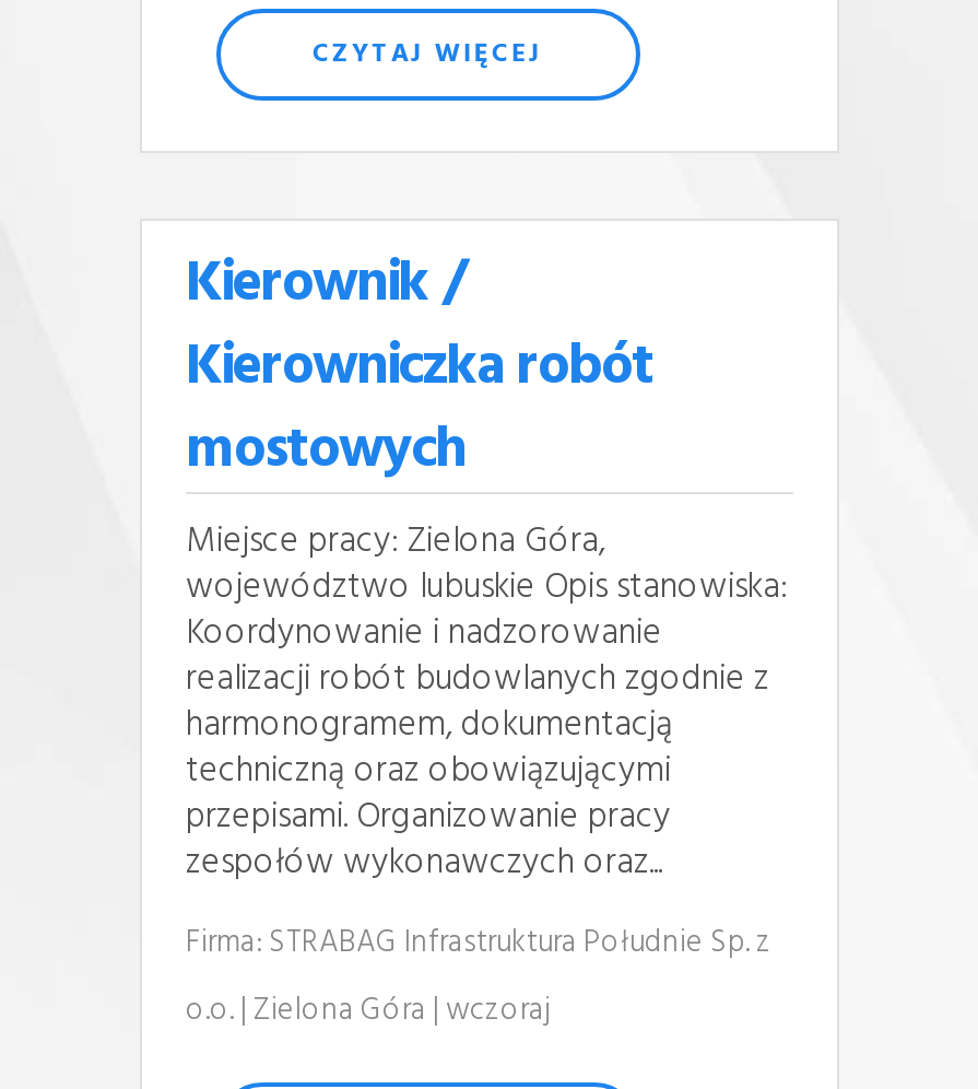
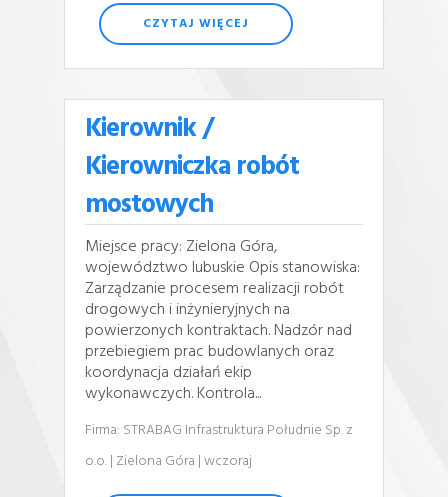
[186,606,769,892] Koordynowanie i nadzorowanie | realizacji robót budowlanych zgodnie z | harmonogramem, dokumentacją | techniczną oraz obowiązującymi | przepisami. Organizowanie pracy | zespołów wykonawczych oraz... -> [85,276,352,407] Zarządzanie procesem realizacji robót | drogowych i inżynieryjnych na | powierzonych kontraktach. Nadzór nad | przebiegiem prac budowlanych oraz | koordynacja działań ekip | wykonawczych. Kontrola...

